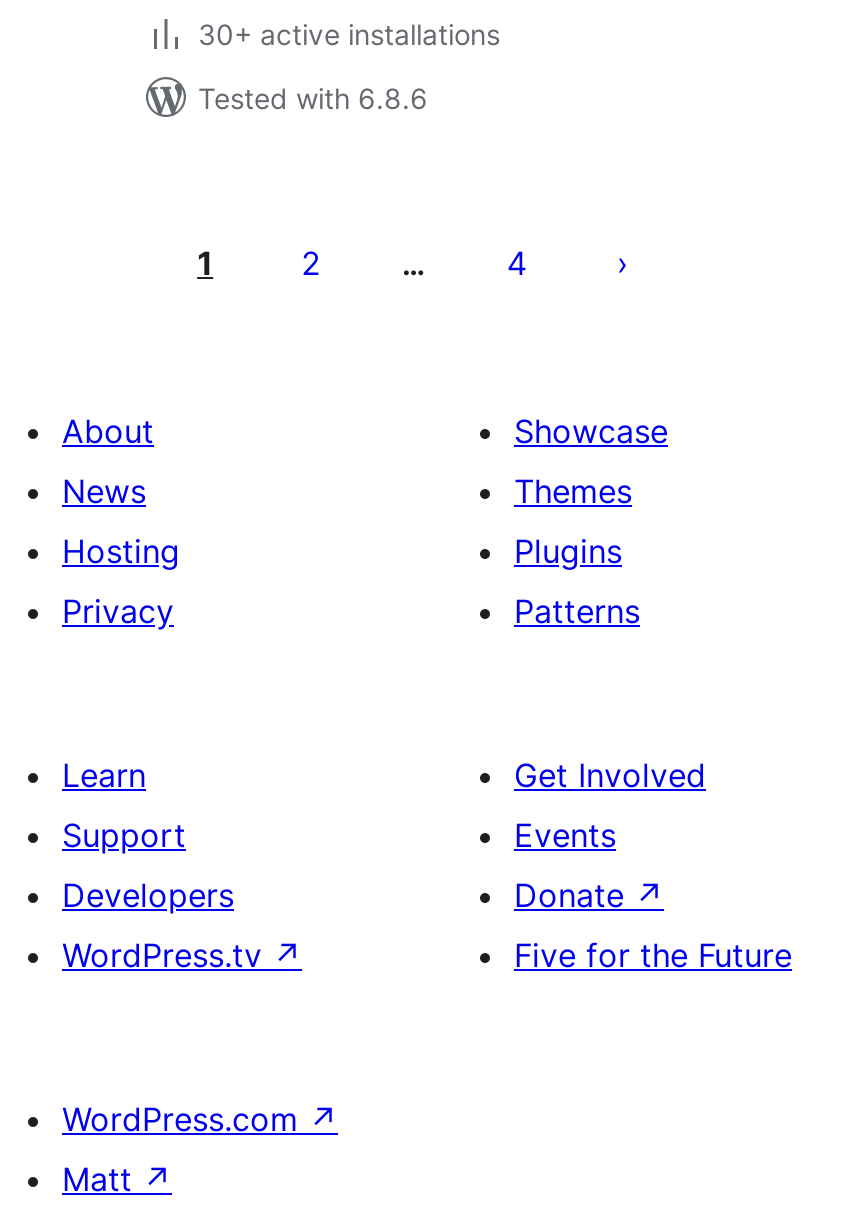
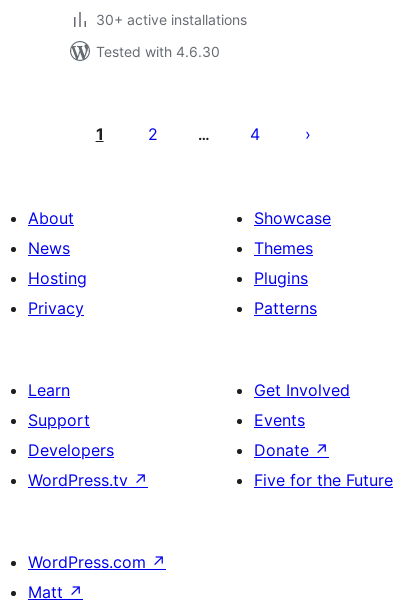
[198,81,428,115] Tested with 6.8.6 -> [96,43,220,60] Tested with 4.6.30

